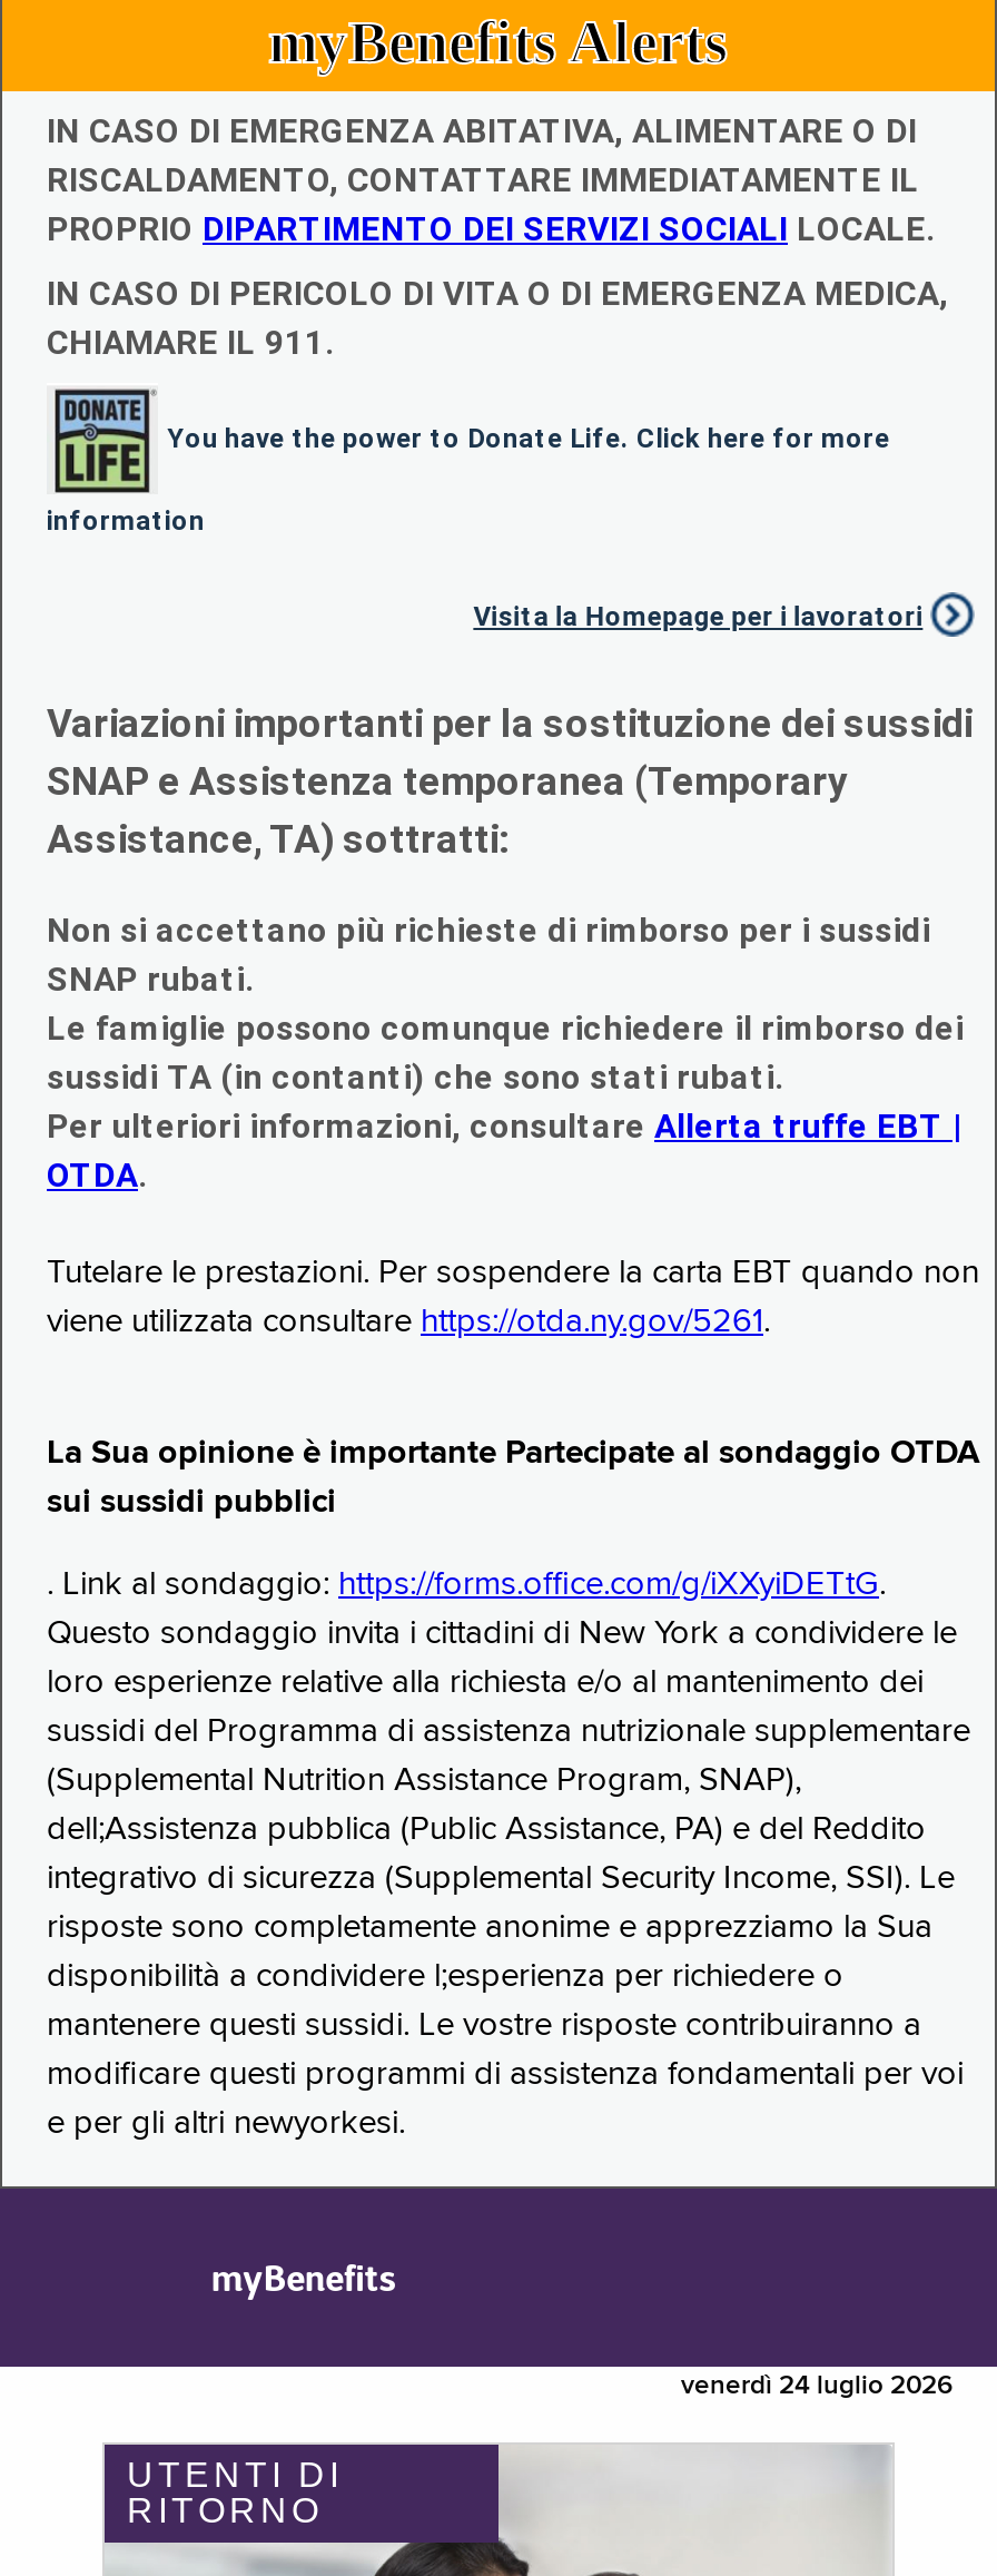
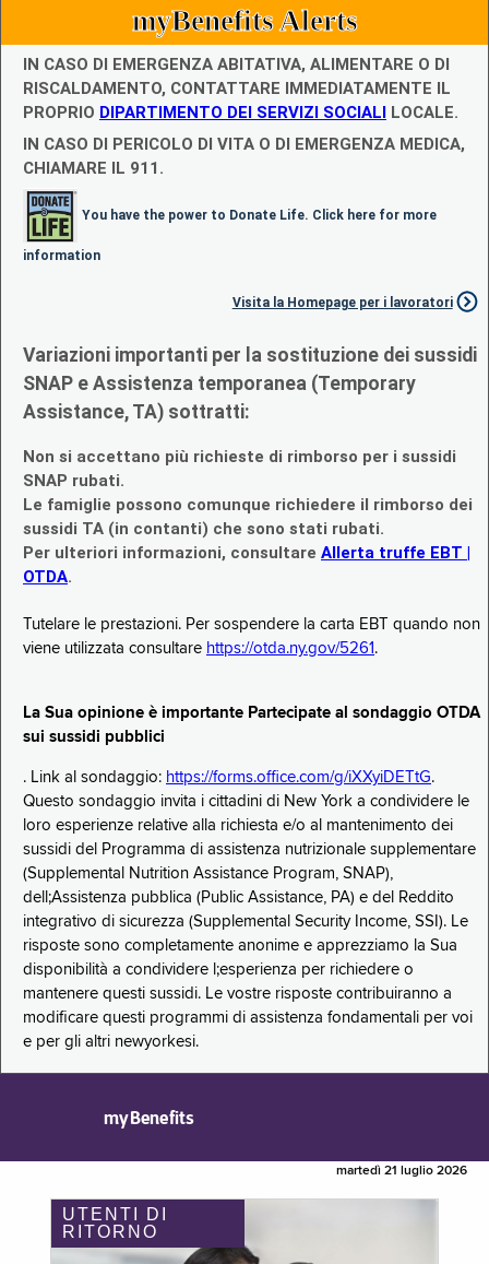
[681,2374,952,2400] venerdì 24 luglio 2026 -> [336,1165,467,1178] martedì 21 luglio 2026

